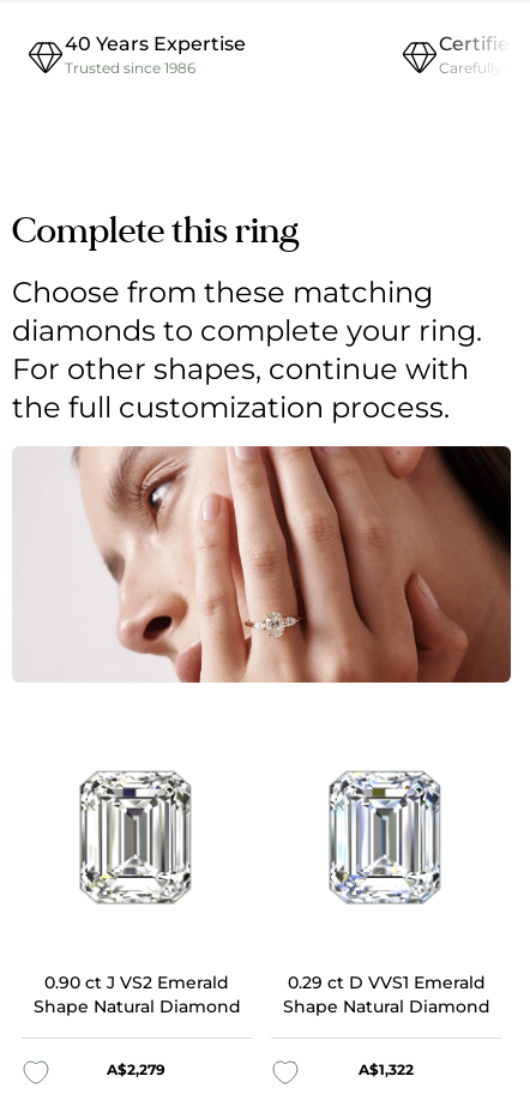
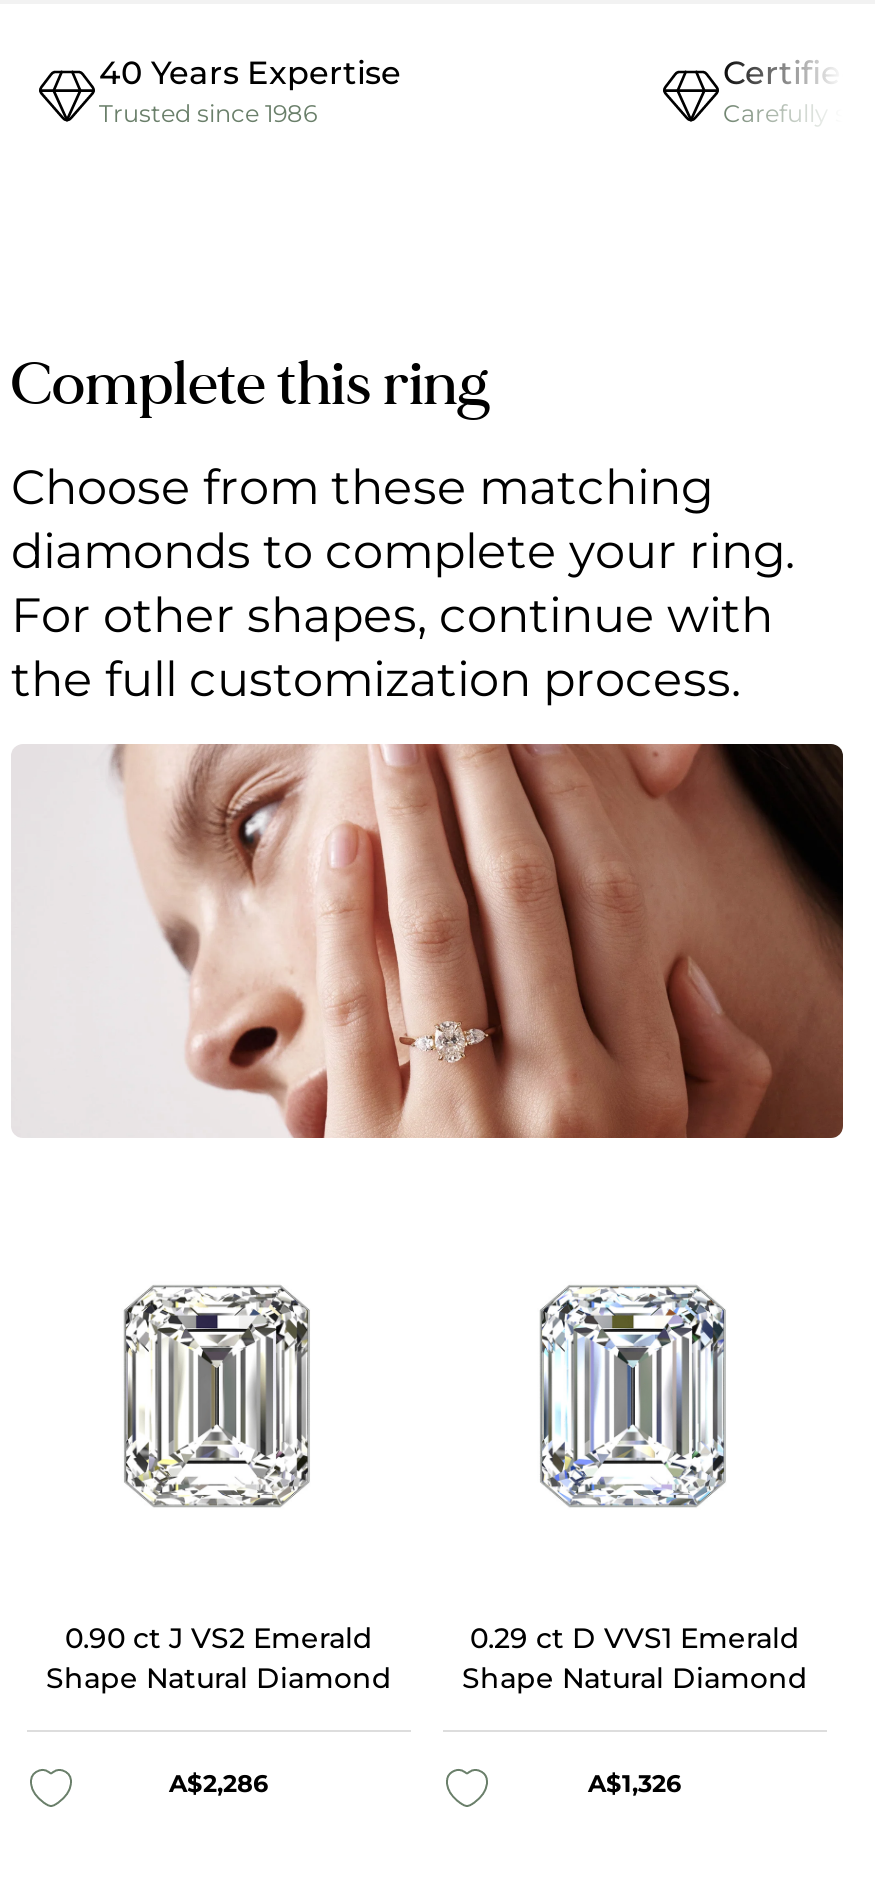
[107,1060,166,1078] A$2,279 -> [169,1768,269,1798] A$2,286
[359,1060,414,1078] A$1,322 -> [588,1768,682,1798] A$1,326

